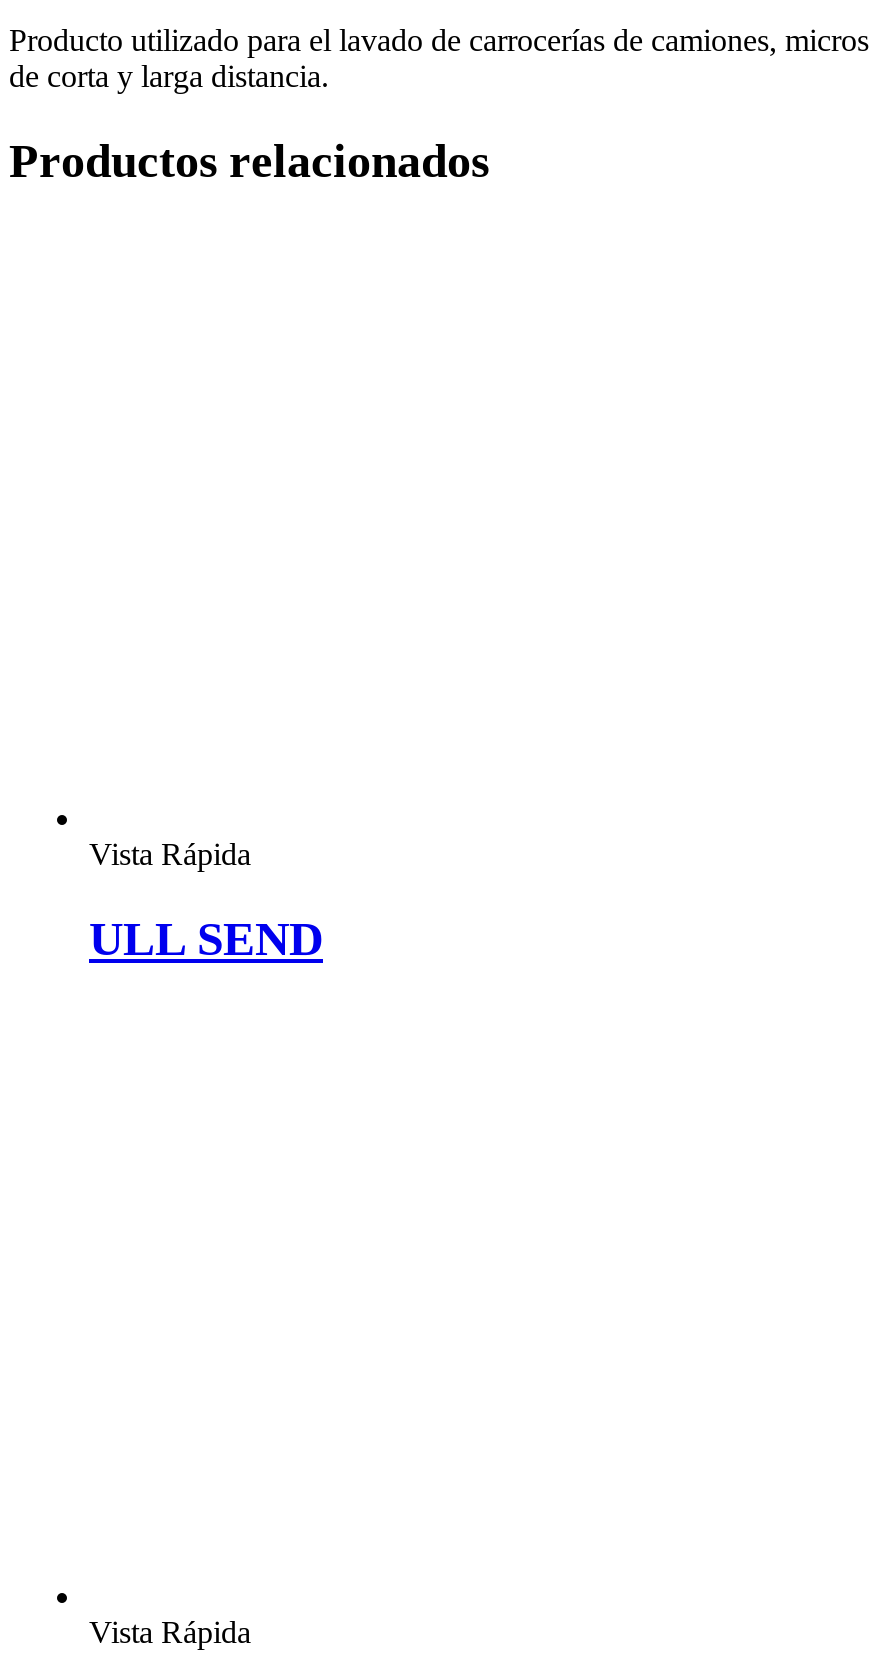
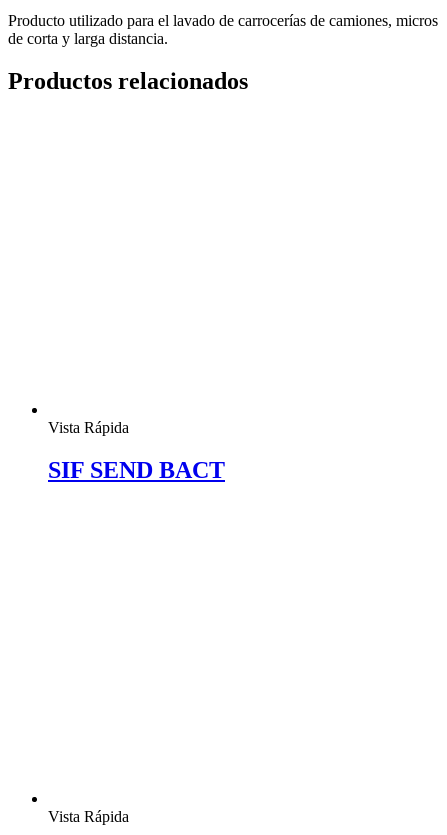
[89,913,323,965] ULL SEND -> [48,457,225,483] SIF SEND BACT

